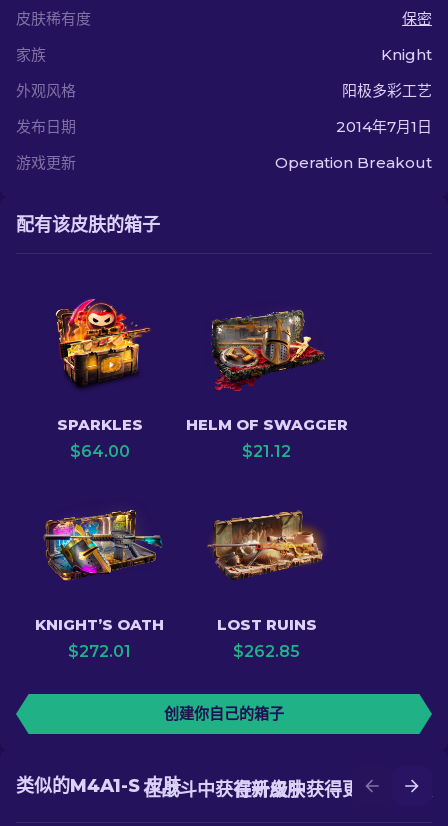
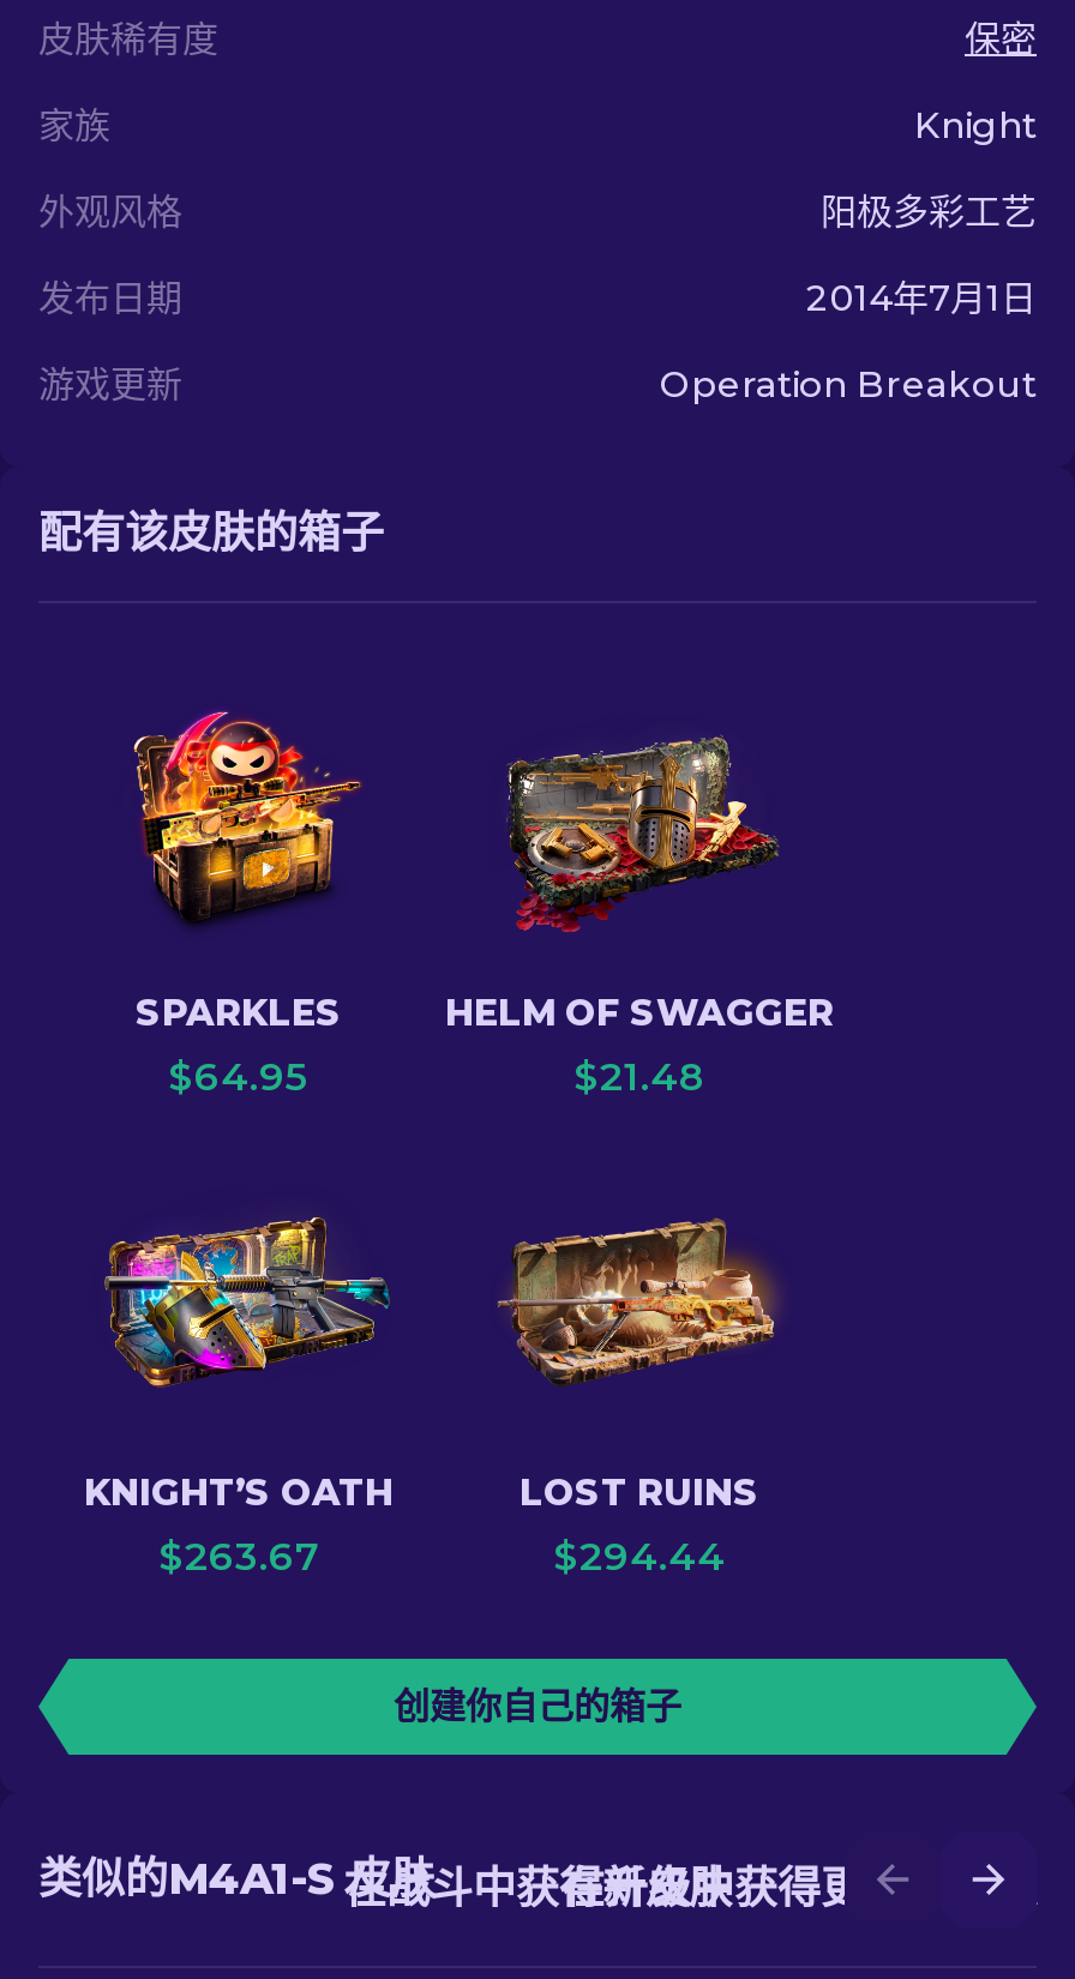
[69,442,129,461] $64.00 -> [168,1054,310,1100] $64.95
[242,442,291,461] $21.12 -> [573,1054,705,1100] $21.48
[68,642,131,661] $272.01 -> [158,1534,319,1580] $263.67
[233,642,300,661] $262.85 -> [553,1534,726,1580] $294.44

